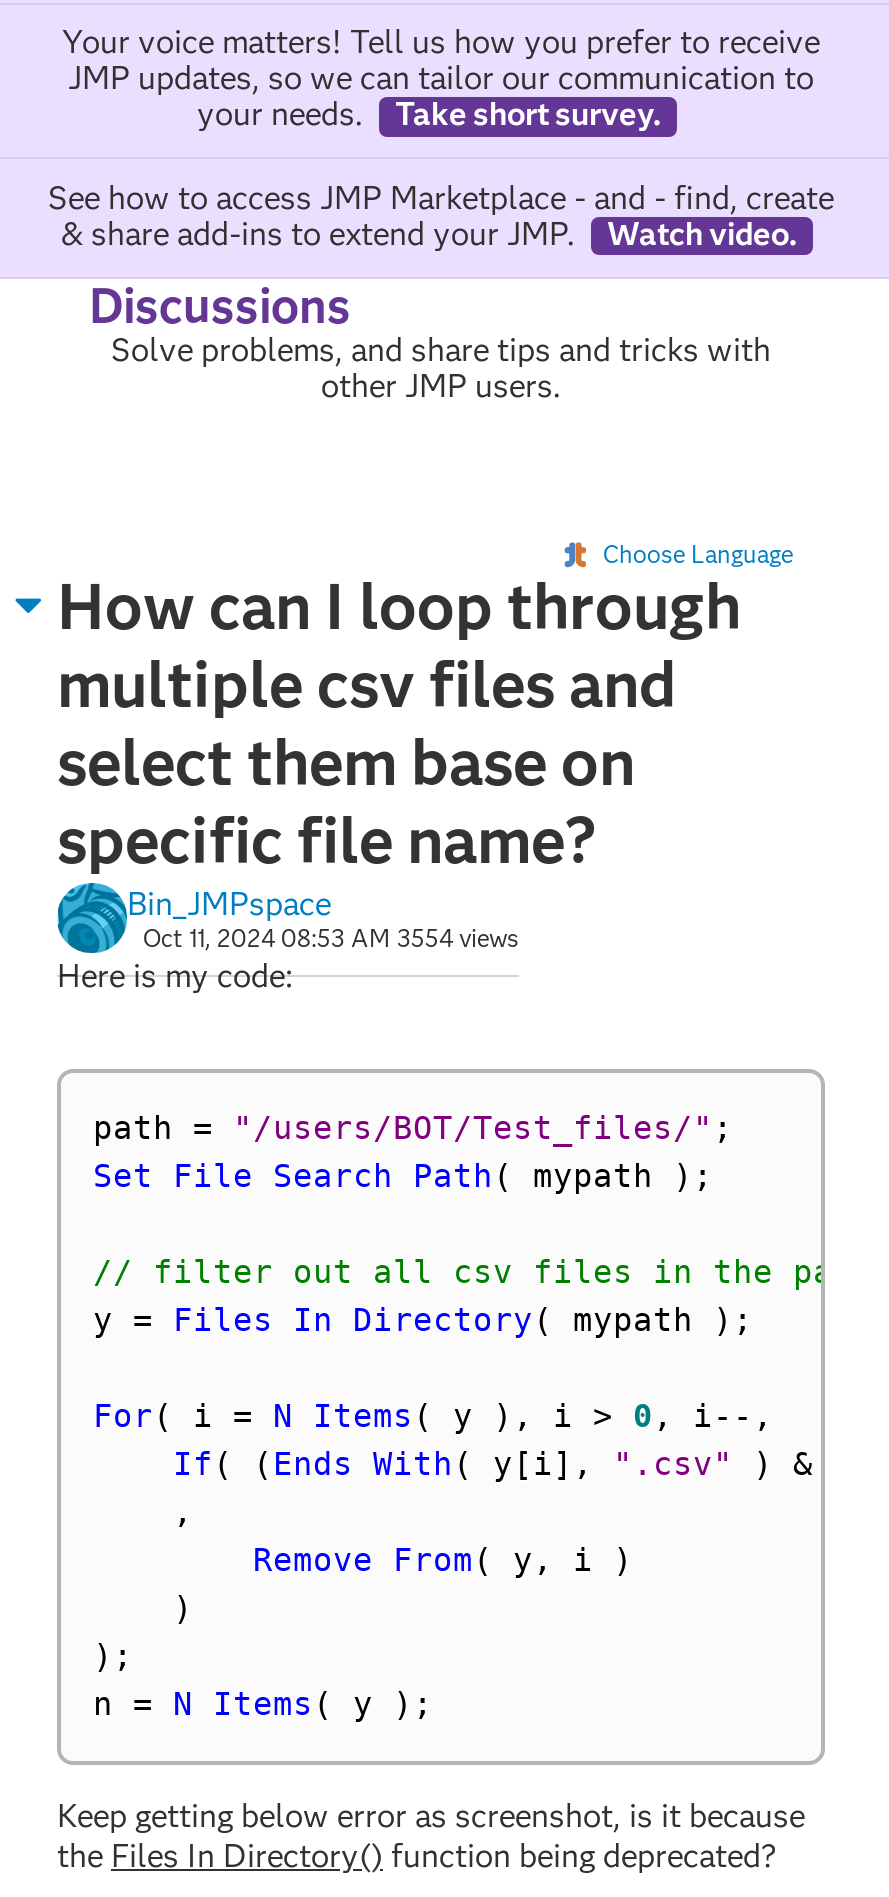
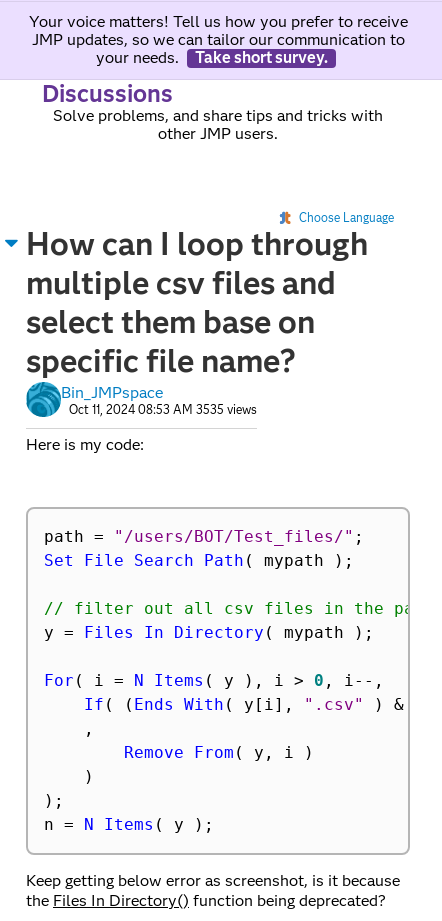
[48,178,834,252] See how to access JMP Marketplace - and - find, create | & share add-ins to extend your JMP. | Watch video. -> none
moved [55,276,793,948] -> [25,78,394,415]: [image] | Discussions | Solve problems, and share tips and tricks with | ... | specific file name? | Bin_JMPspace
[143,923,519,953] Oct 11, 2024 08:53 AM 3554 views -> [69,402,257,417] Oct 11, 2024 08:53 AM 3535 views
moved [57,956,293,994] -> [26,434,144,453]: Here is my code:

